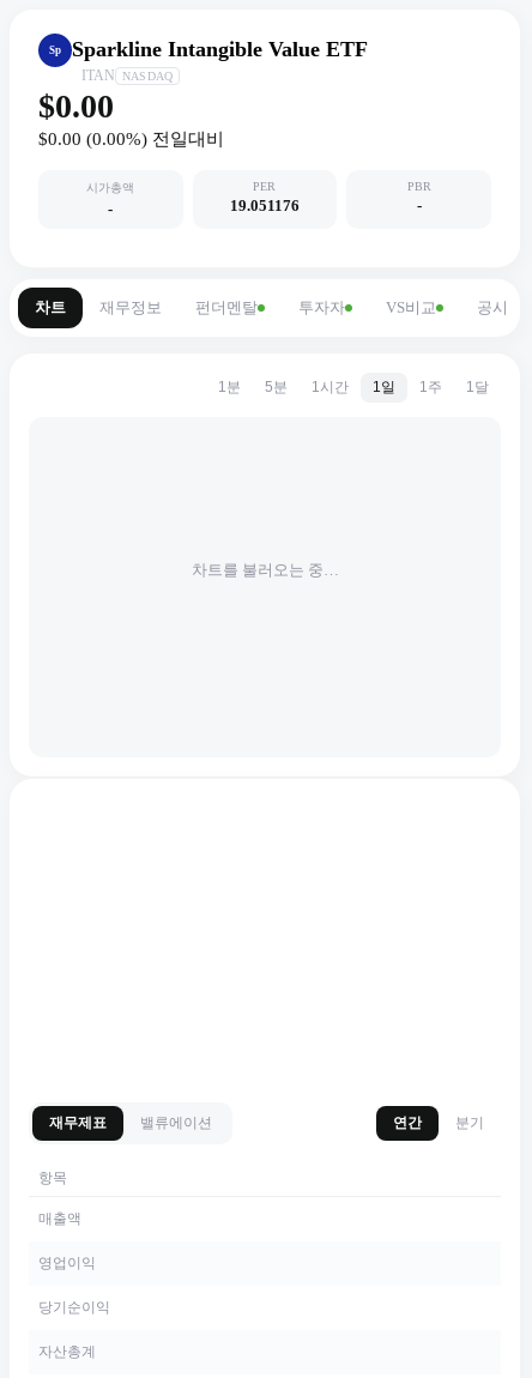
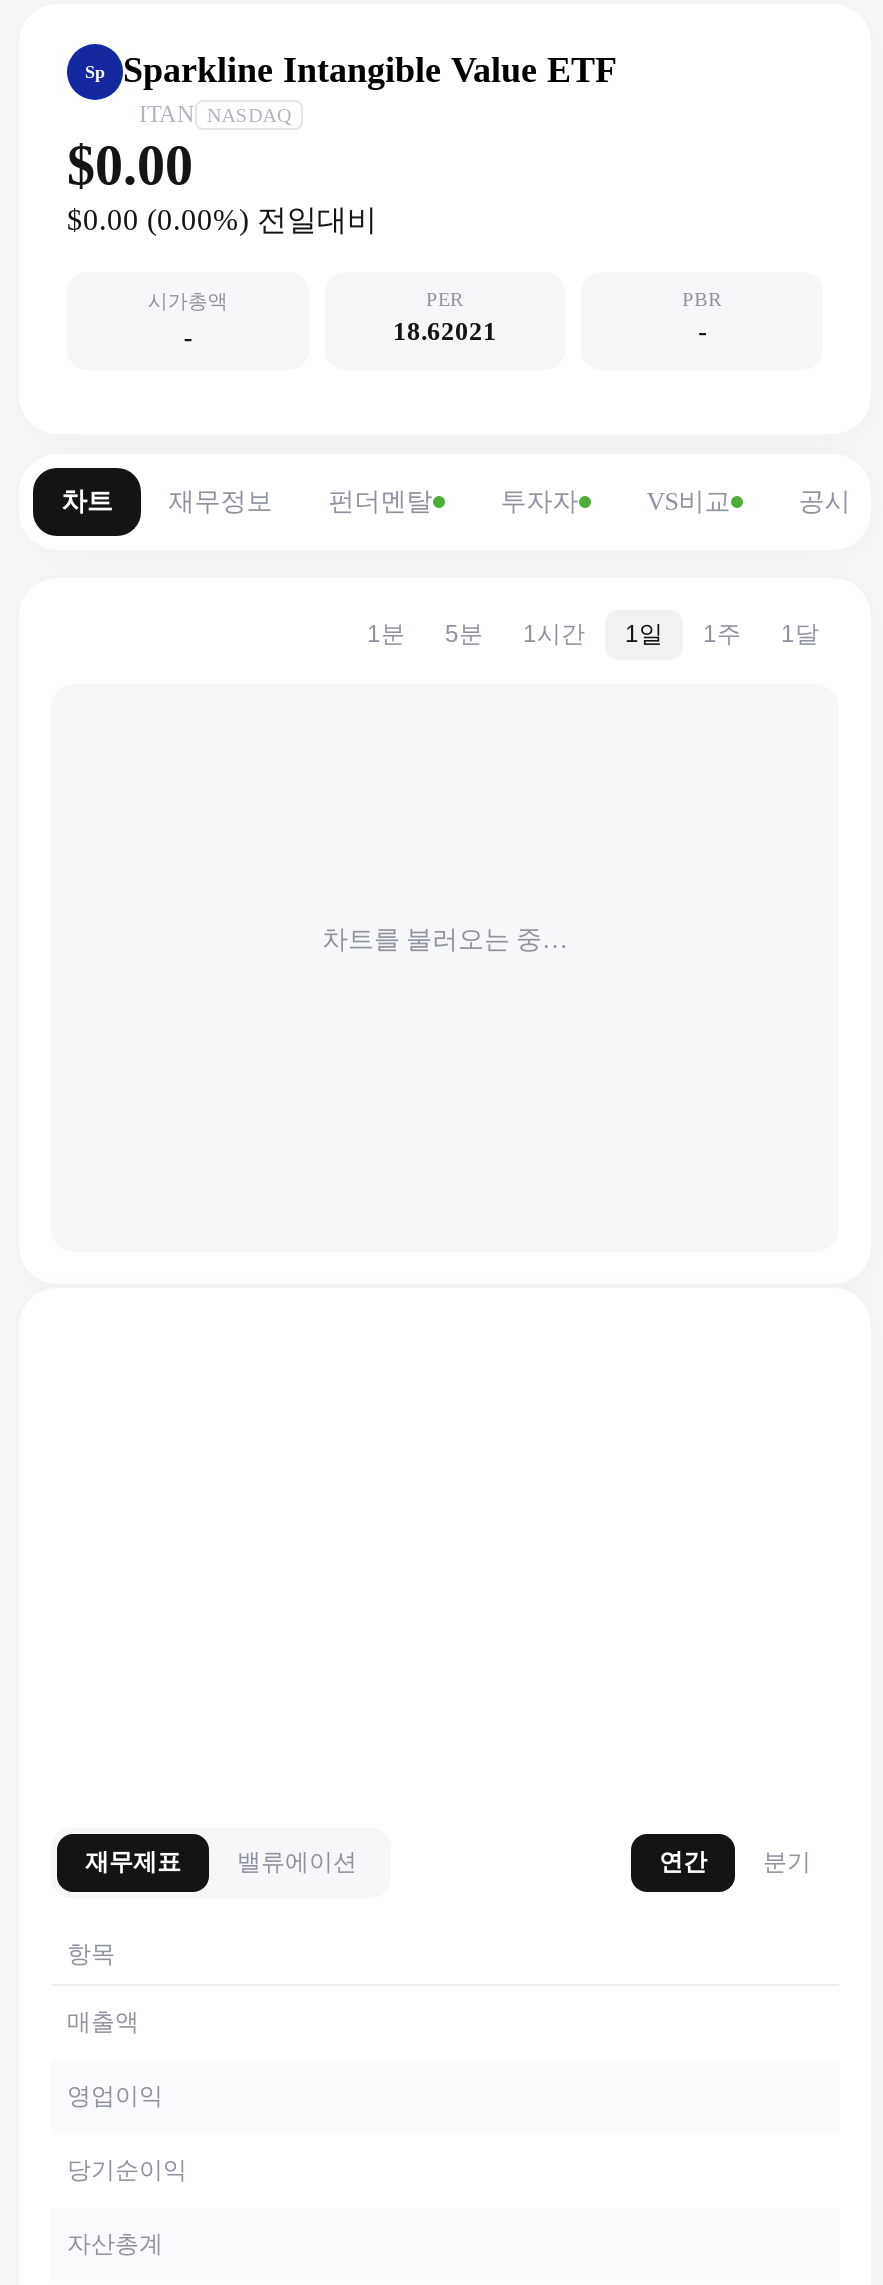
[230,196,300,214] 19.051176 -> [393,316,497,346] 18.62021

